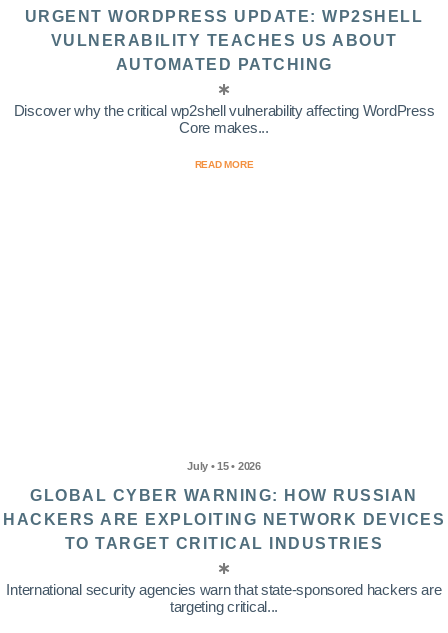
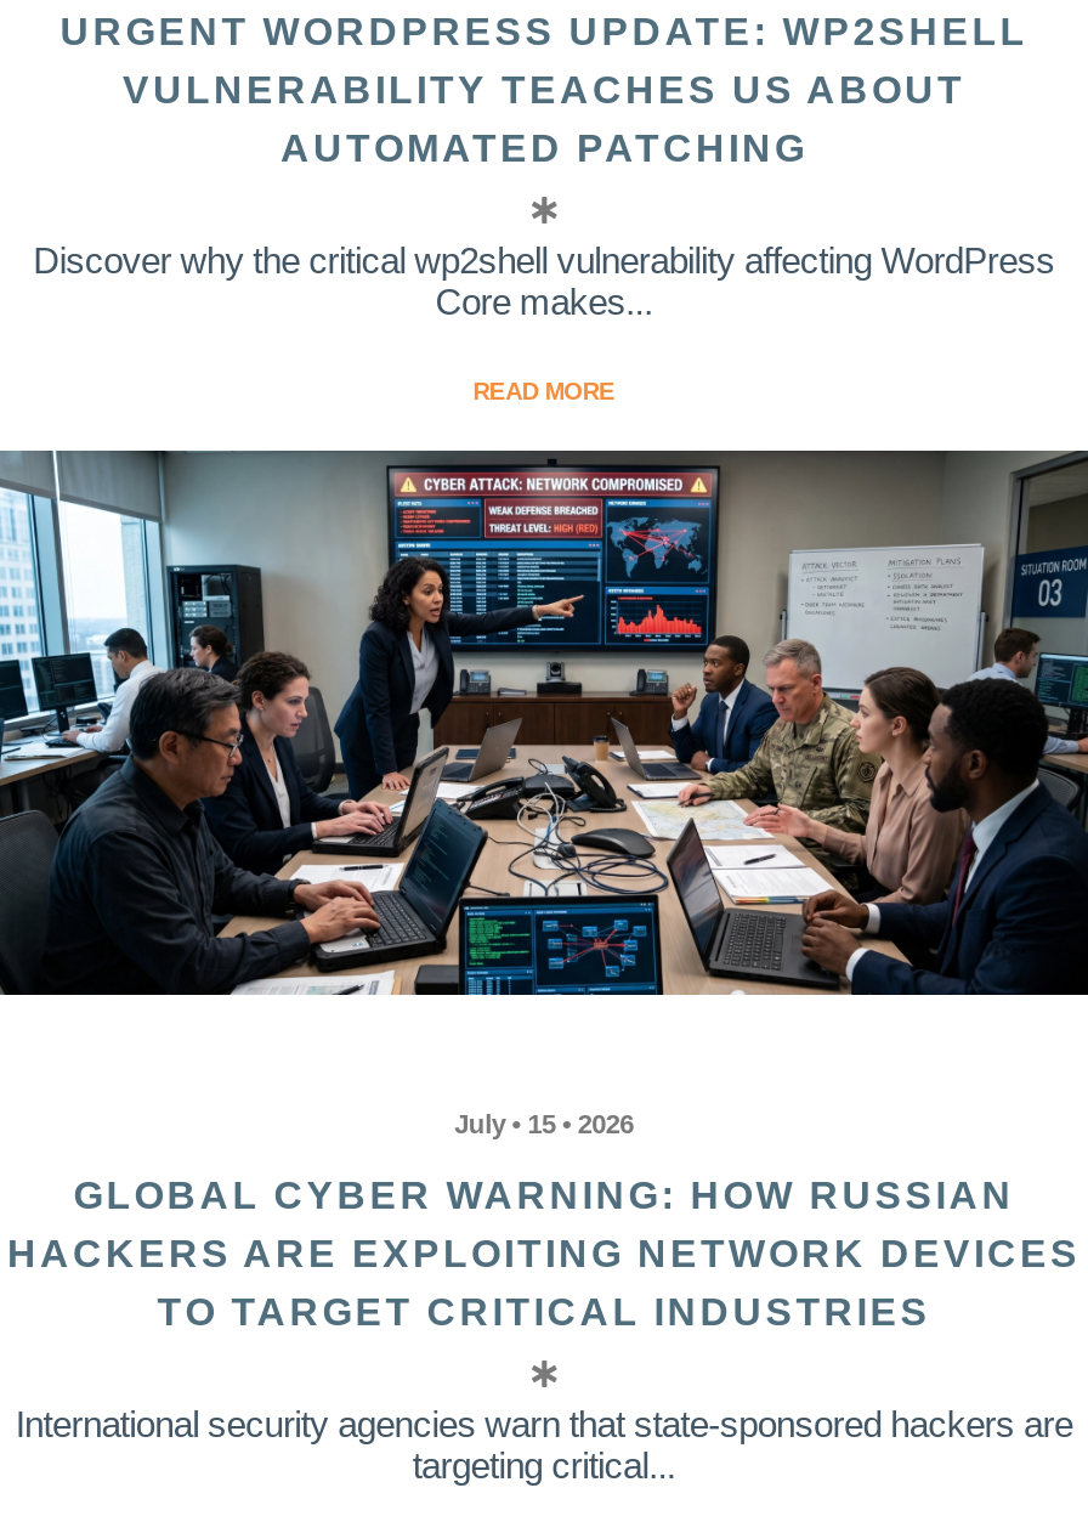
none -> [7,448,1081,997] [image]

